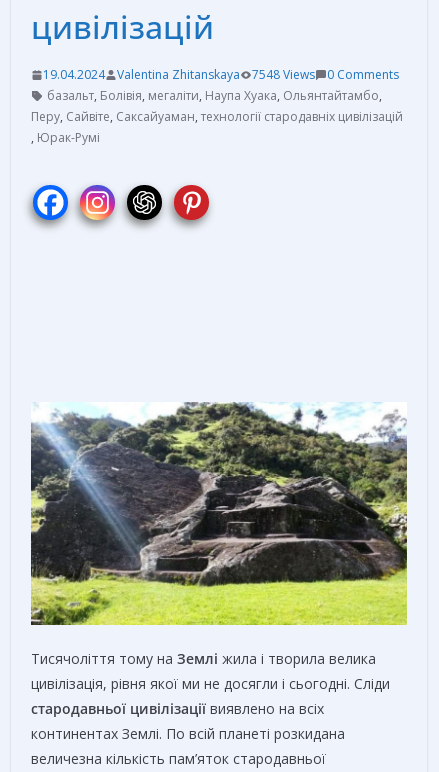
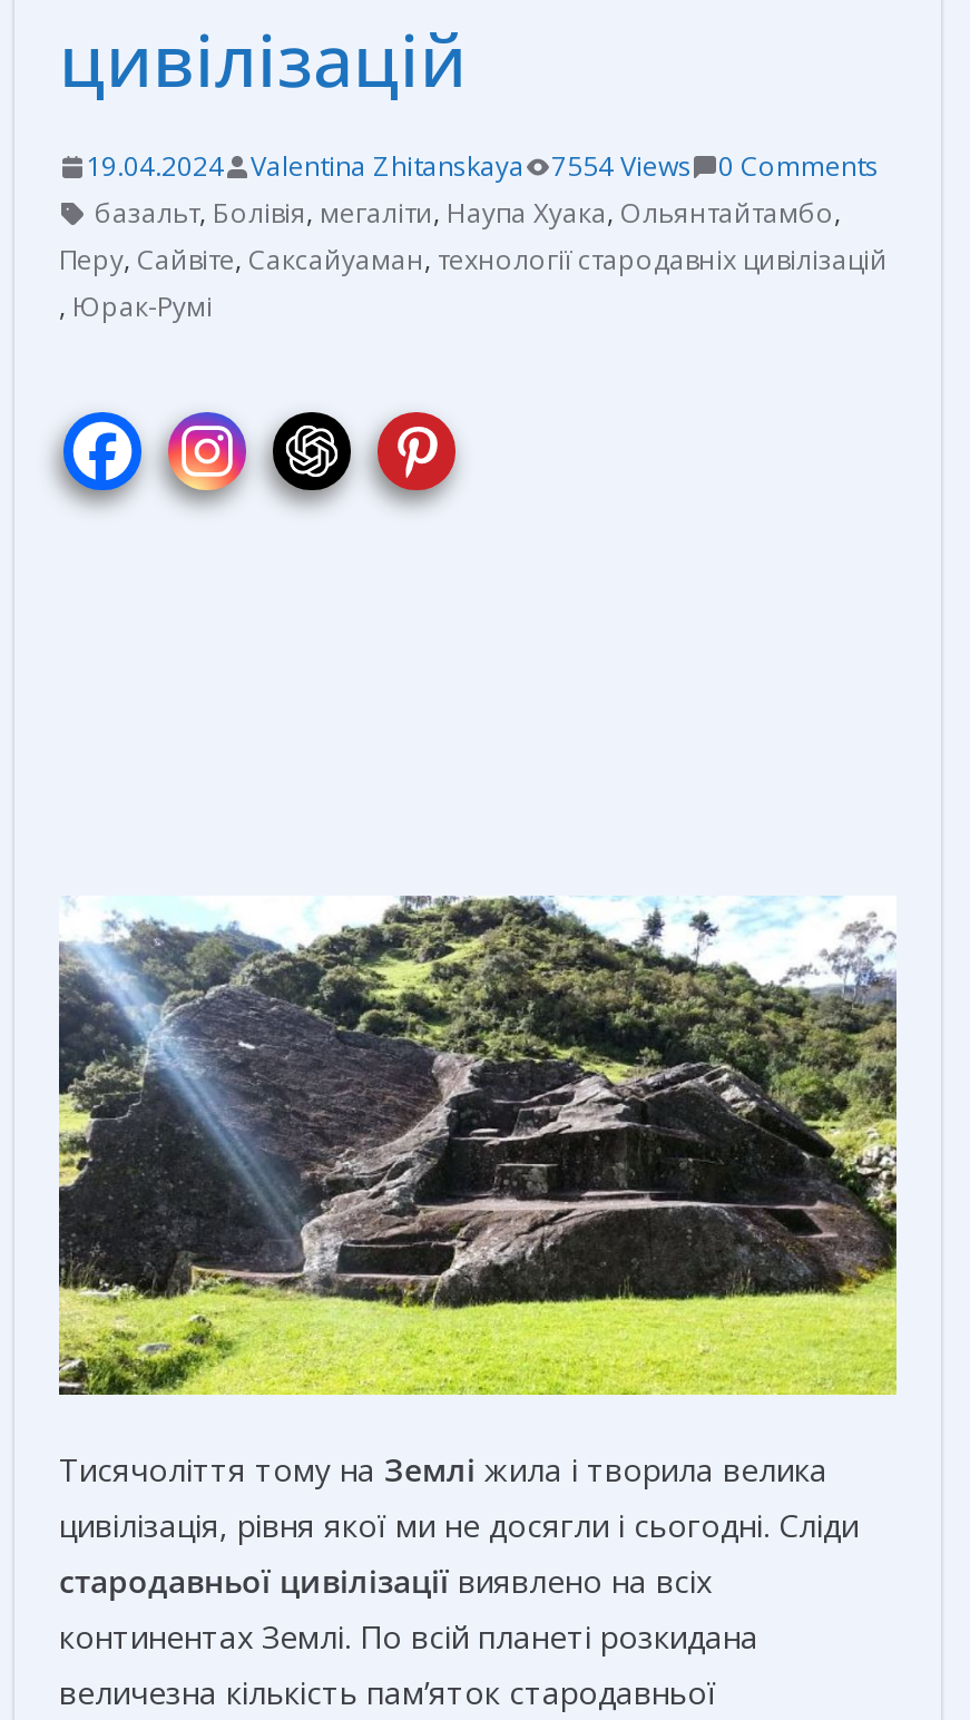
[43,66,399,83] 19.04.2024 Valentina Zhitanskaya 7548 Views 0 Comments -> [86,148,879,186] 19.04.2024 Valentina Zhitanskaya 7554 Views 0 Comments

